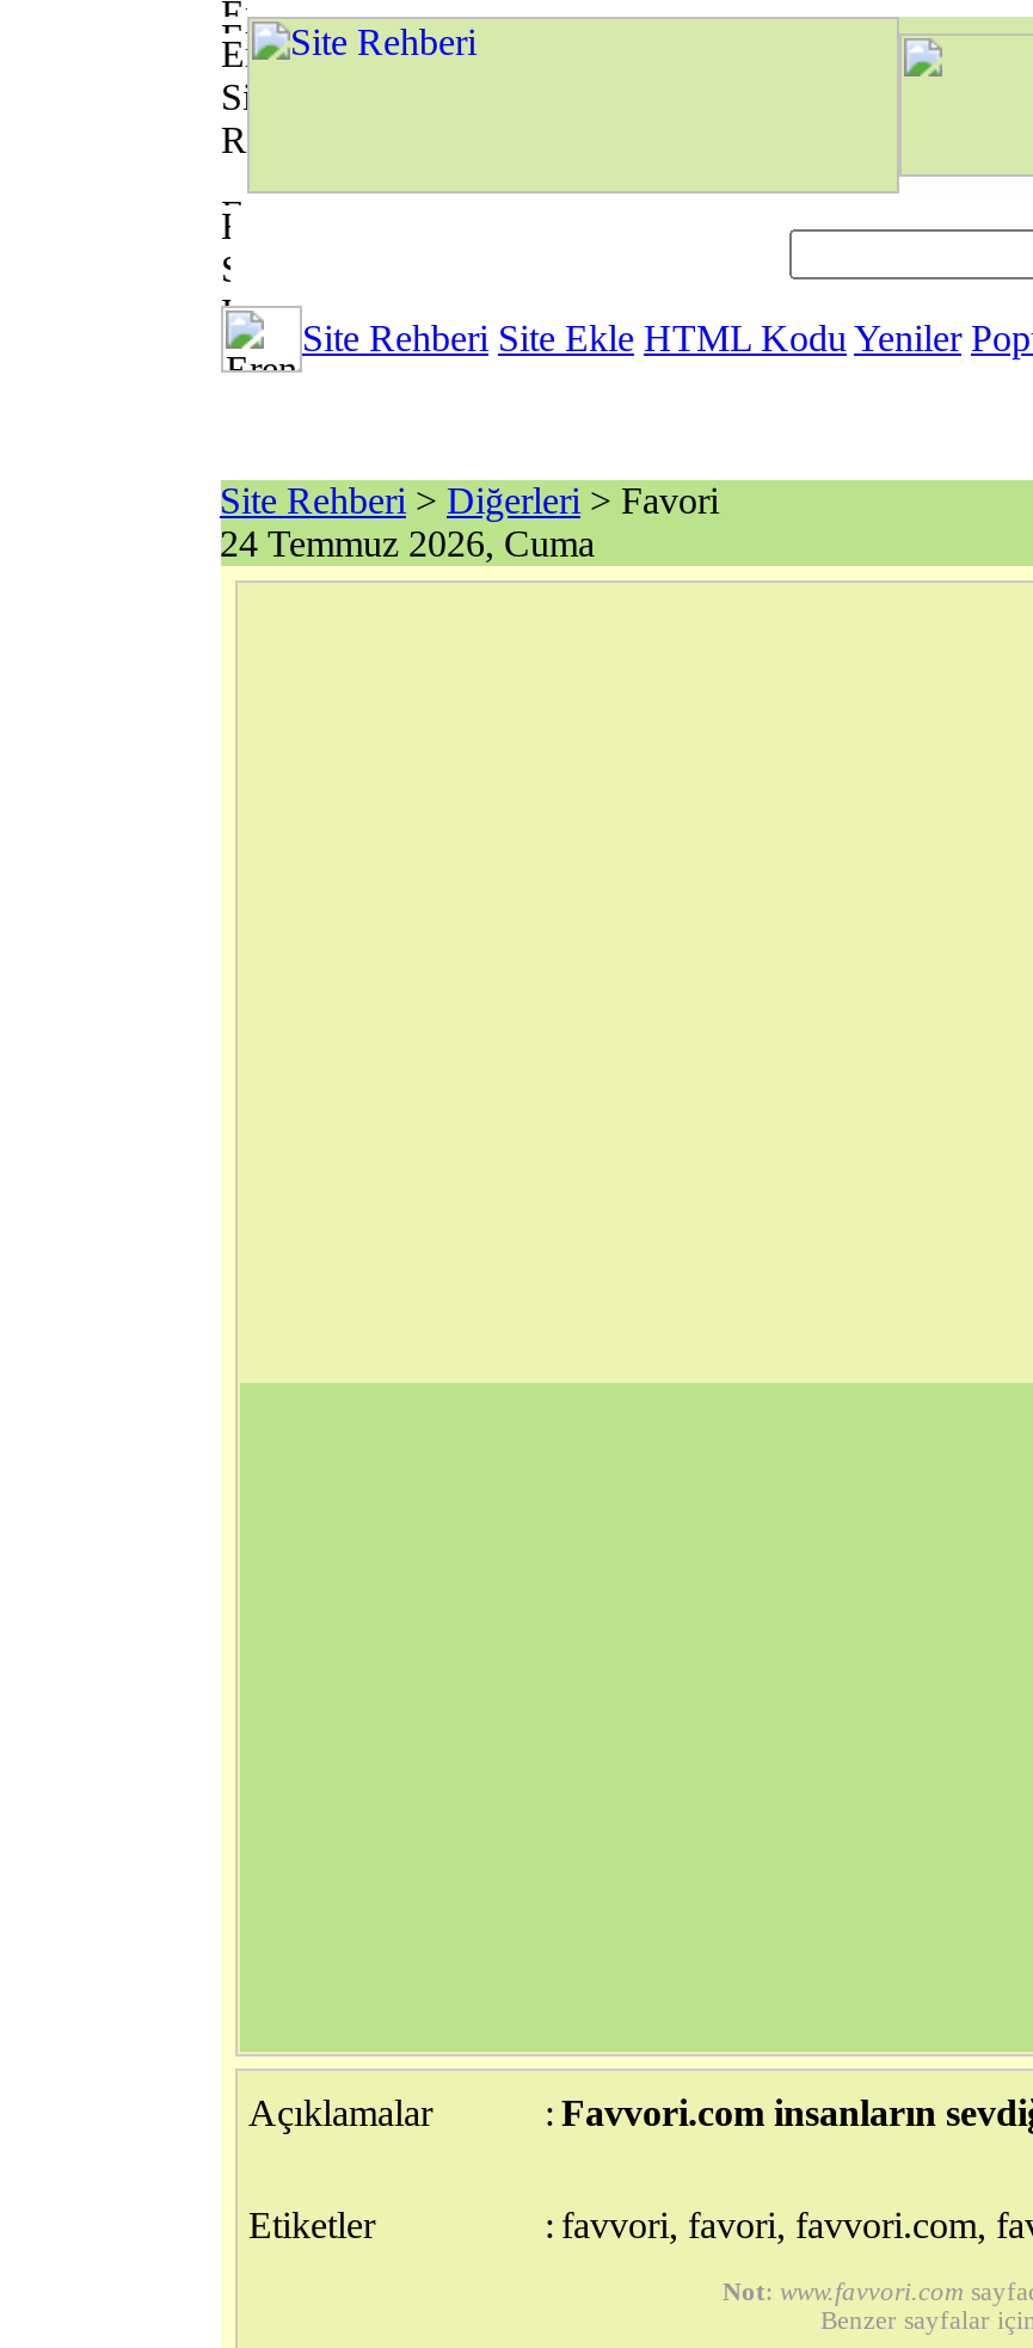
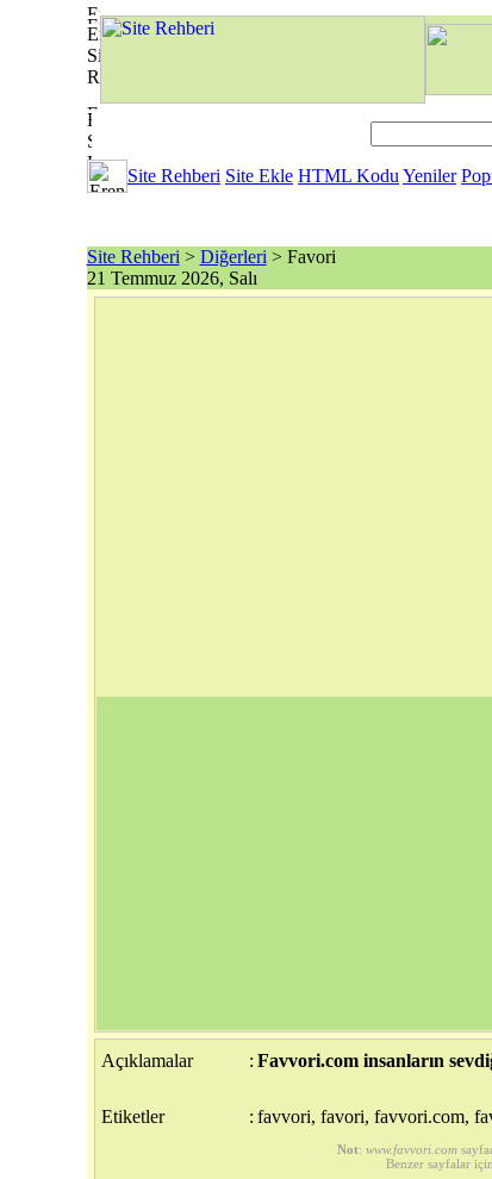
[220,523,595,564] 24 Temmuz 2026, Cuma -> [86,268,257,288] 21 Temmuz 2026, Salı

